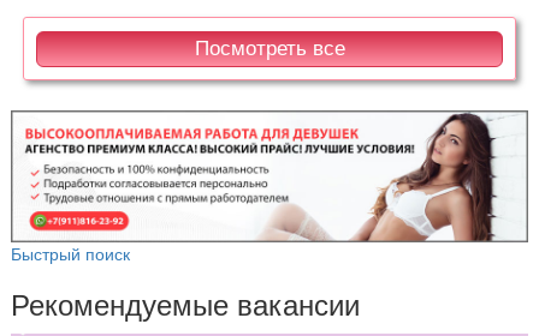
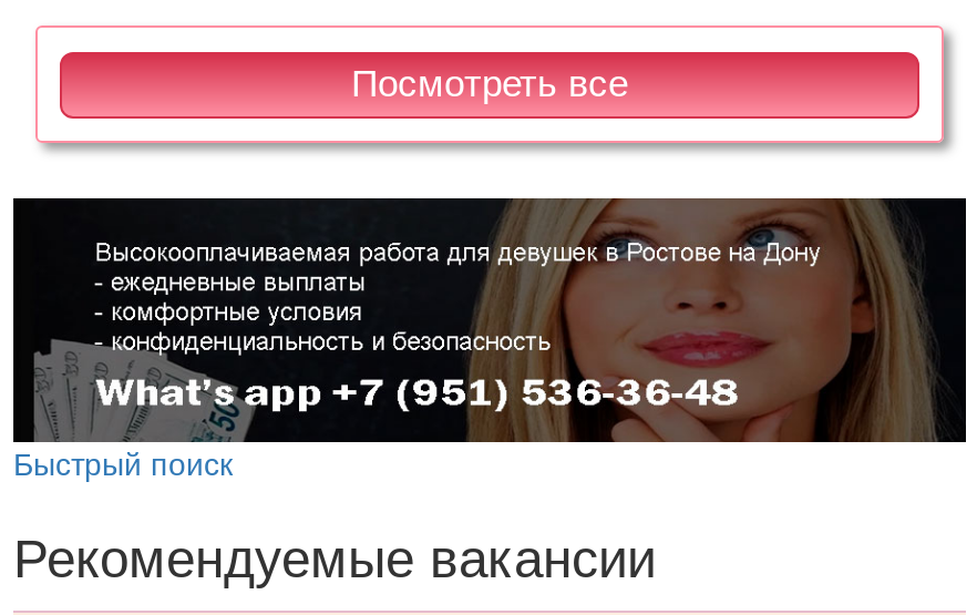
[12,109,527,244] [image] -> [13,198,966,442] [image]

